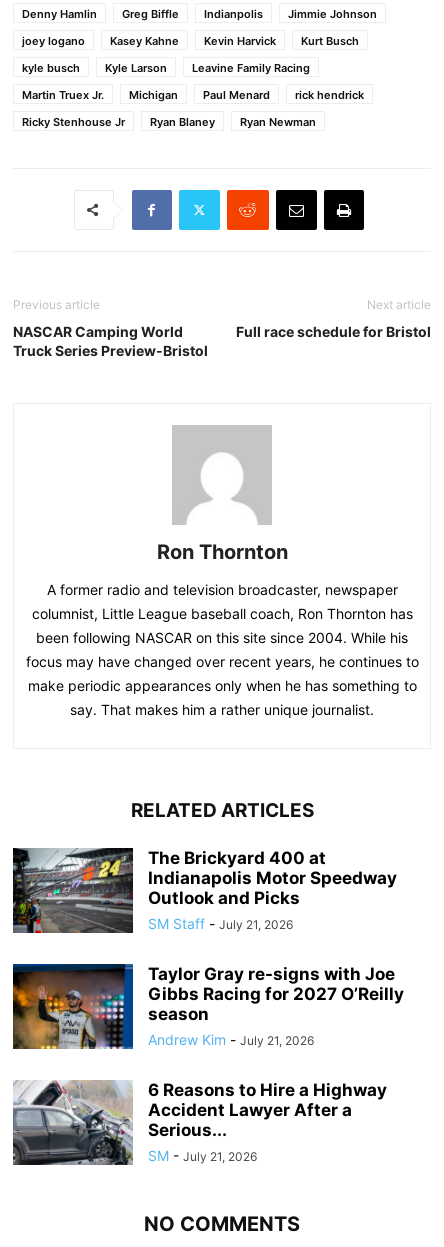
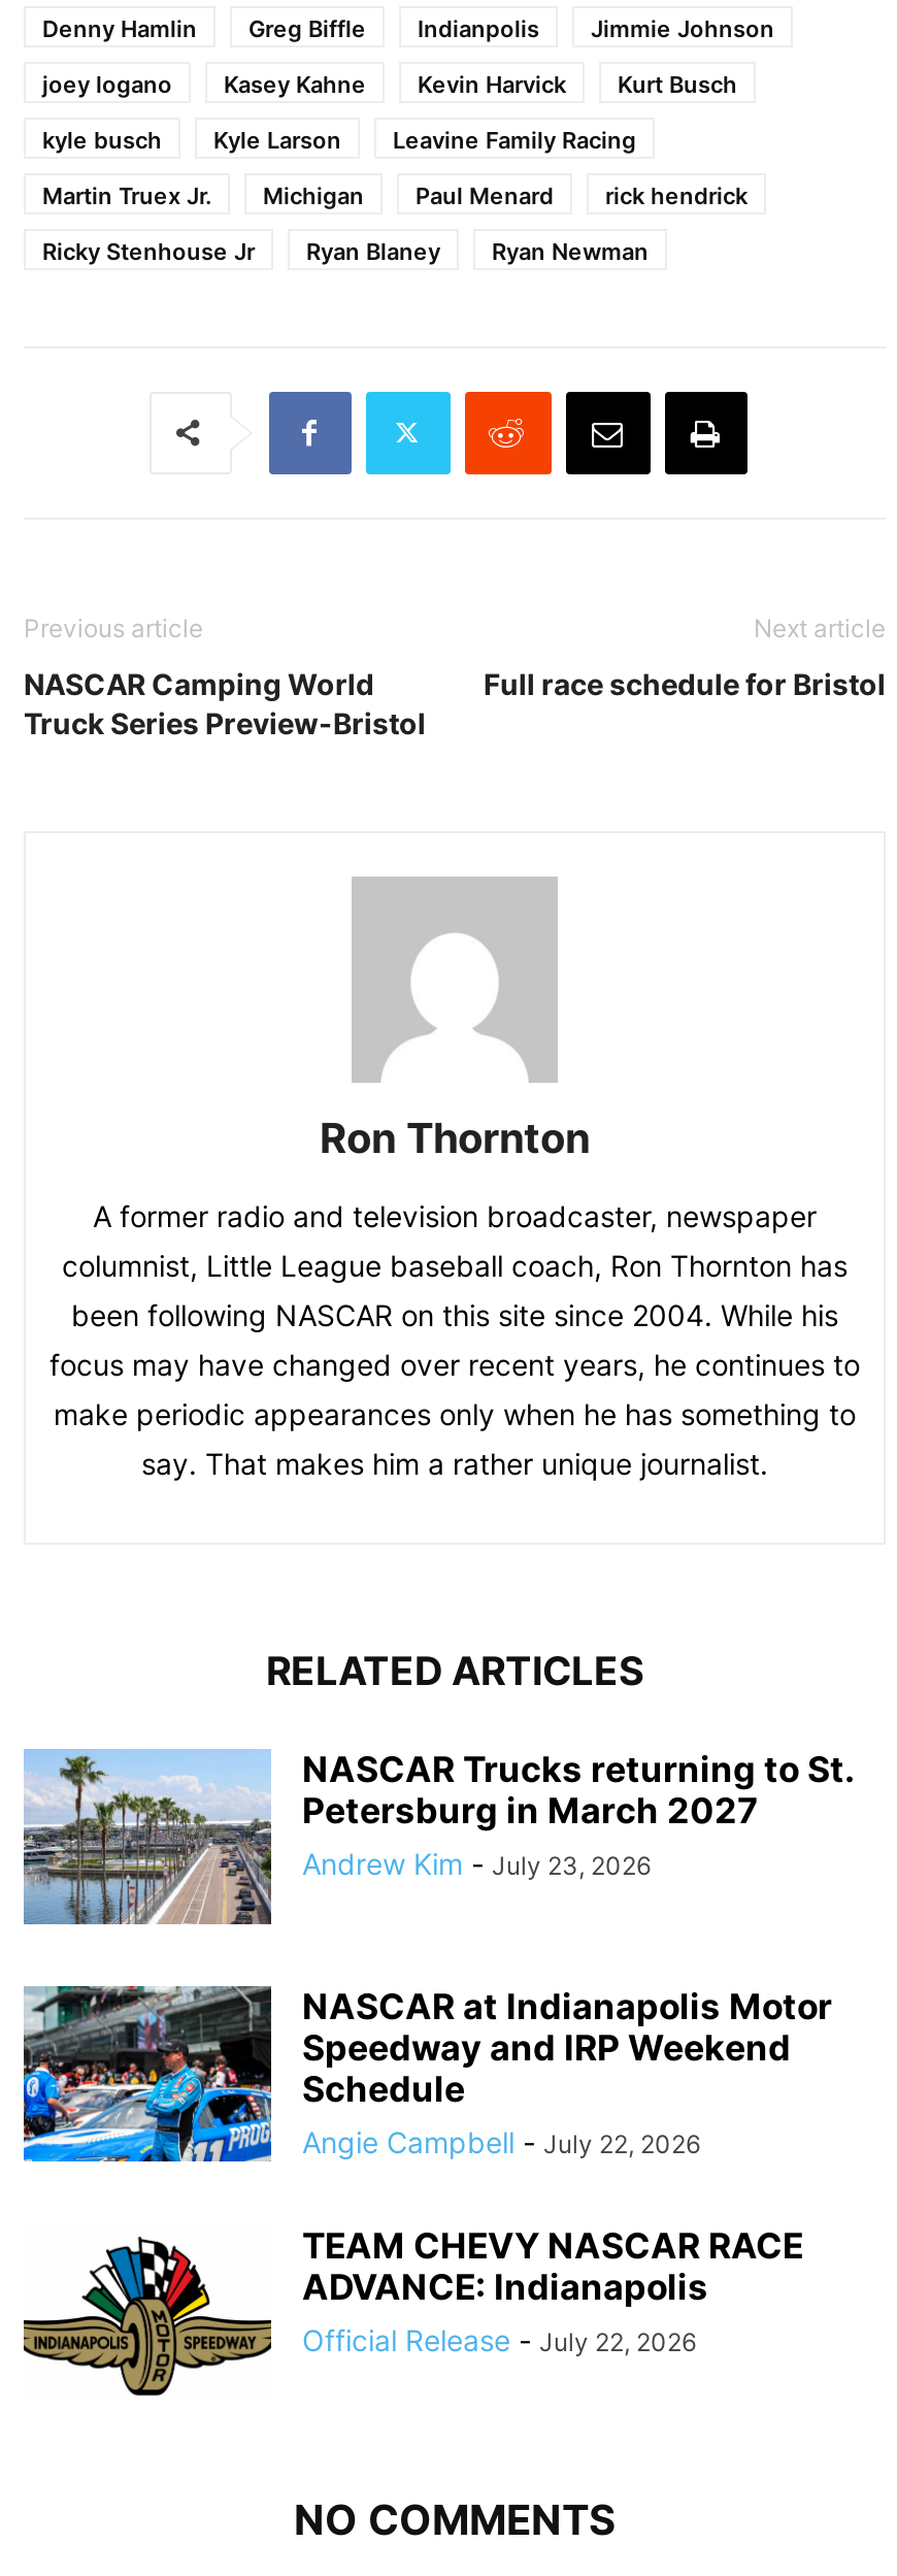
[12,847,397,934] [image] | The Brickyard 400 at | Indianapolis Motor Speedway | Outlook and Picks | SM Staff - July 21, 2026 -> [24,1749,853,1926] [image] | NASCAR Trucks returning to St. | Petersburg in March 2027 | Andrew Kim - July 23, 2026
[12,963,404,1050] [image] | Taylor Gray re-signs with Joe | Gibbs Racing for 2027 O’Reilly | season | Andrew Kim - July 21, 2026 -> [22,1984,832,2164] [image] | NASCAR at Indianapolis Motor | Speedway and IRP Weekend | Schedule | Angie Campbell - July 22, 2026
[12,1080,387,1166] [image] | 6 Reasons to Hire a Highway | Accident Lawyer After a | Serious... | SM - July 21, 2026 -> [24,2225,803,2399] [image] | TEAM CHEVY NASCAR RACE | ADVANCE: Indianapolis | Official Release - July 22, 2026

